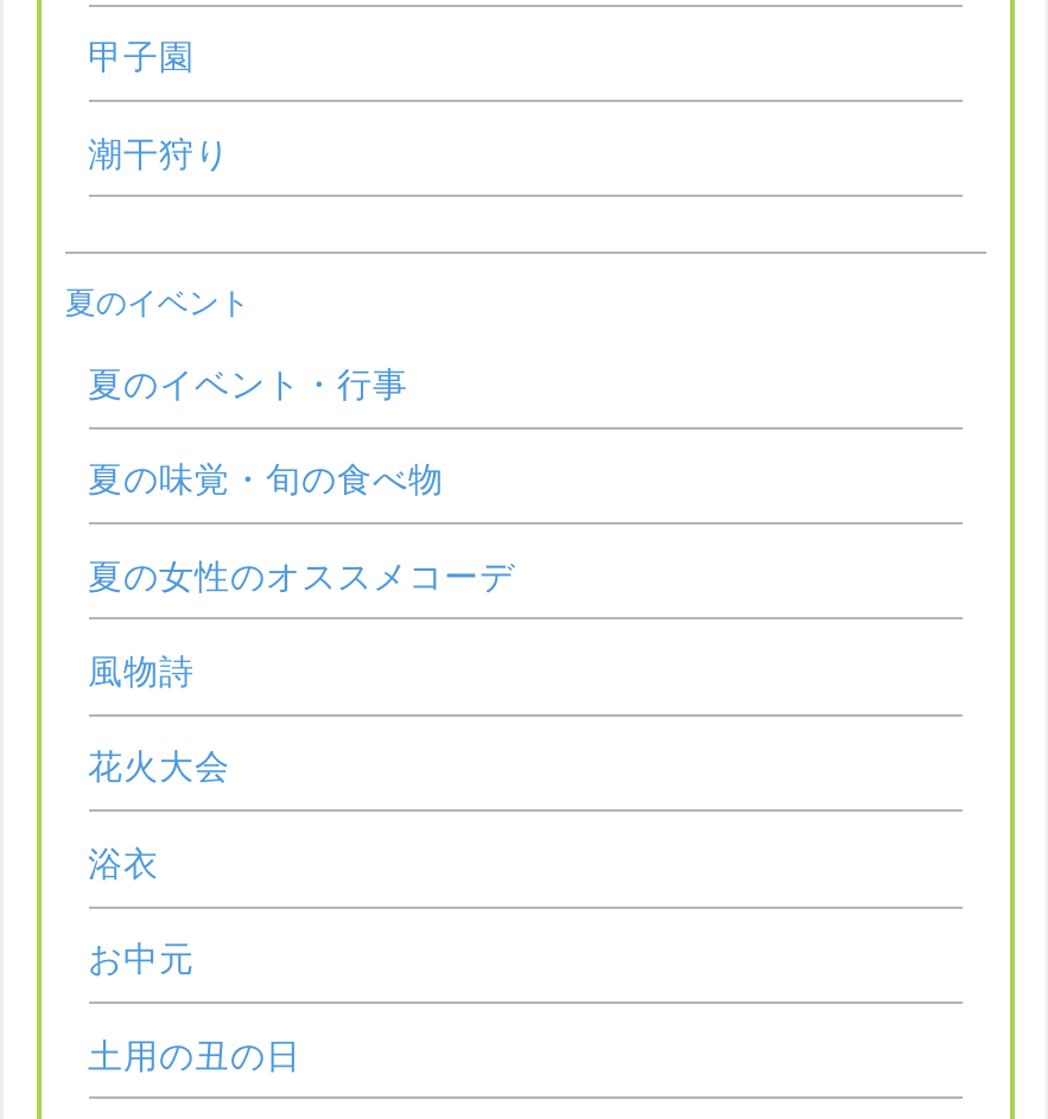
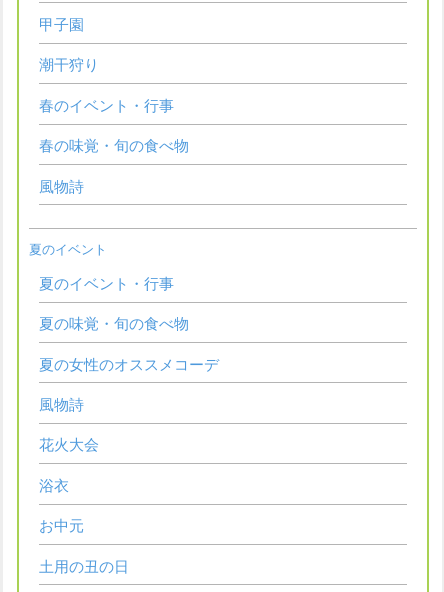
none -> [38,98,188,195] 春のイベント・行事 | 春の味覚・旬の食べ物 | 風物詩

